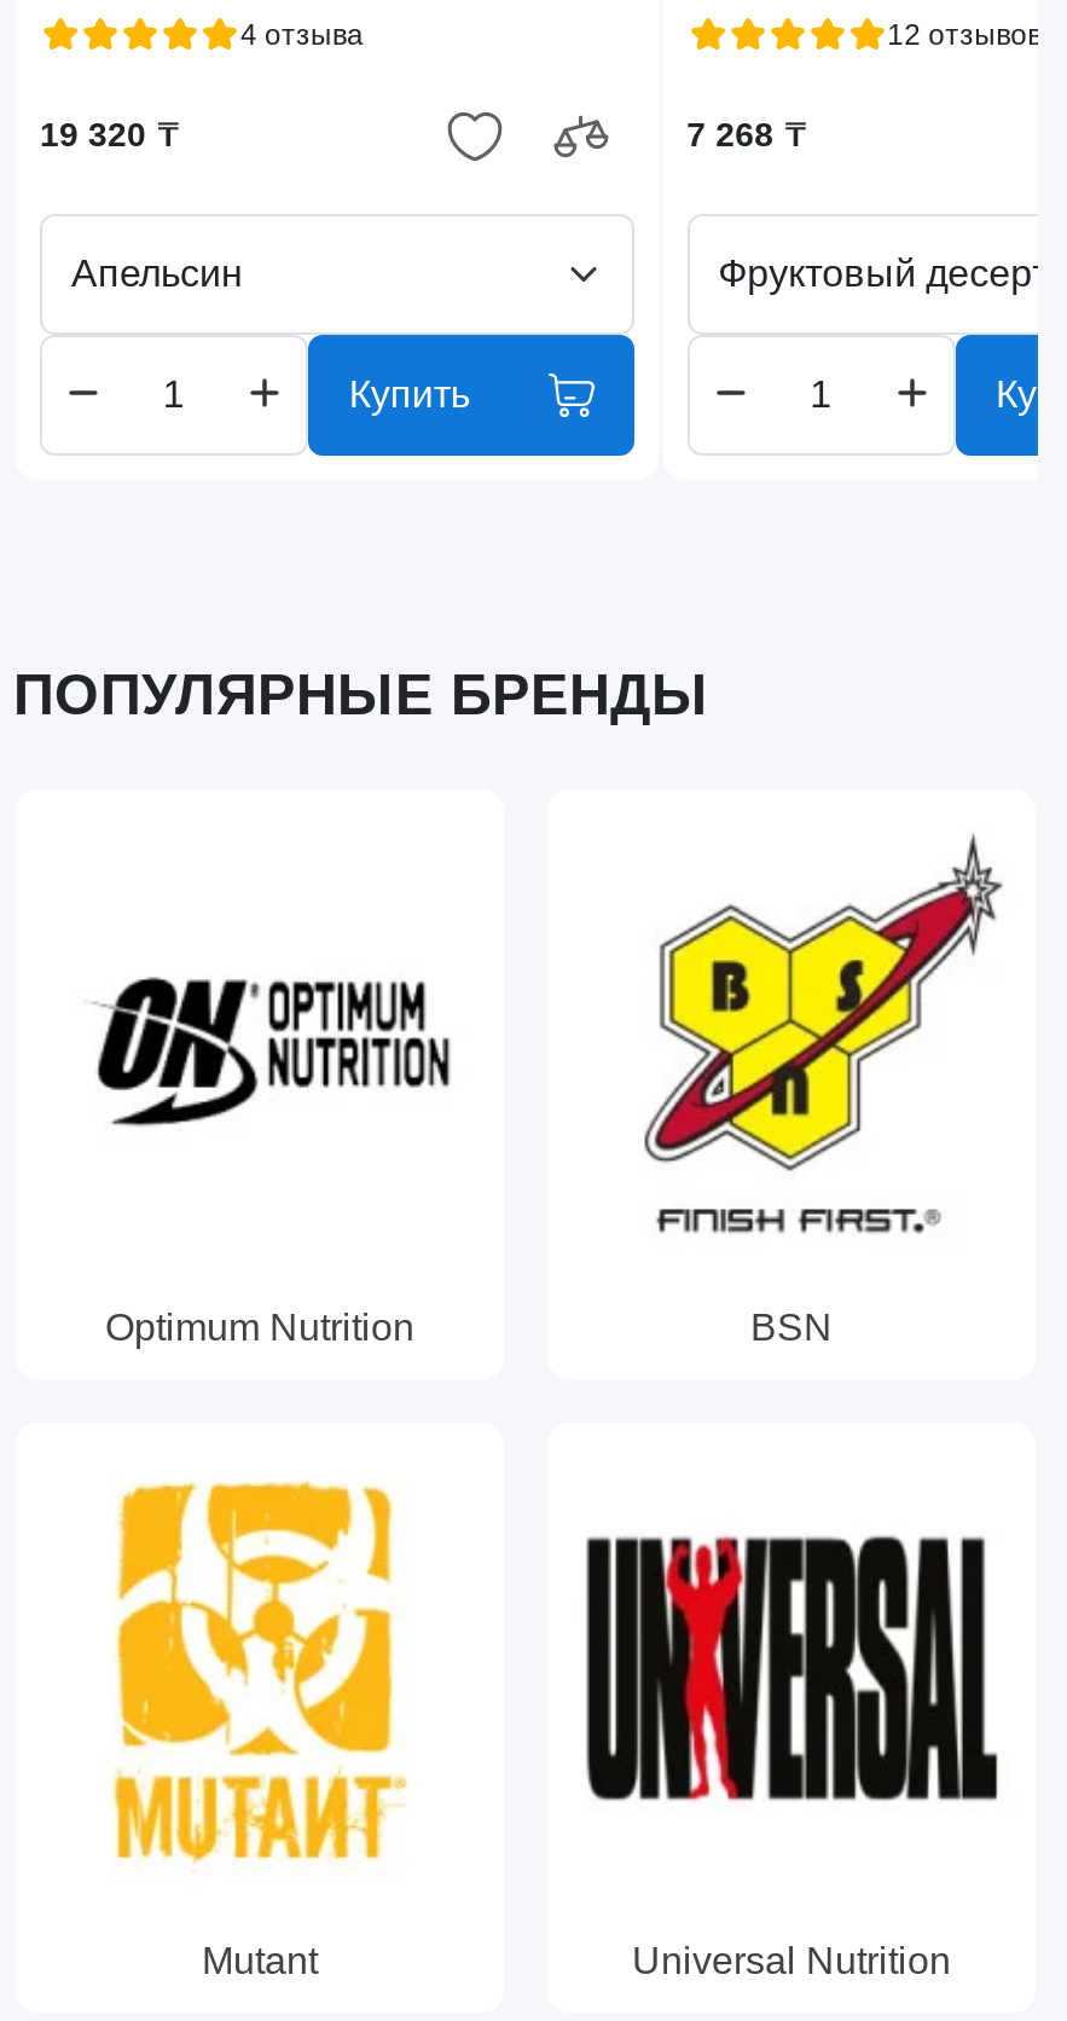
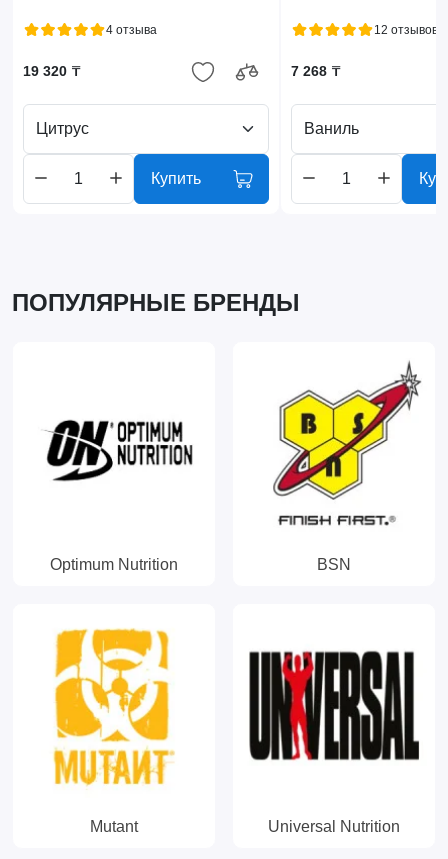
[71,253,243,294] Апельсин -> [36,120,89,137] Цитрус
[718,253,1049,294] Фруктовый десерт -> [304,120,359,137] Ваниль

